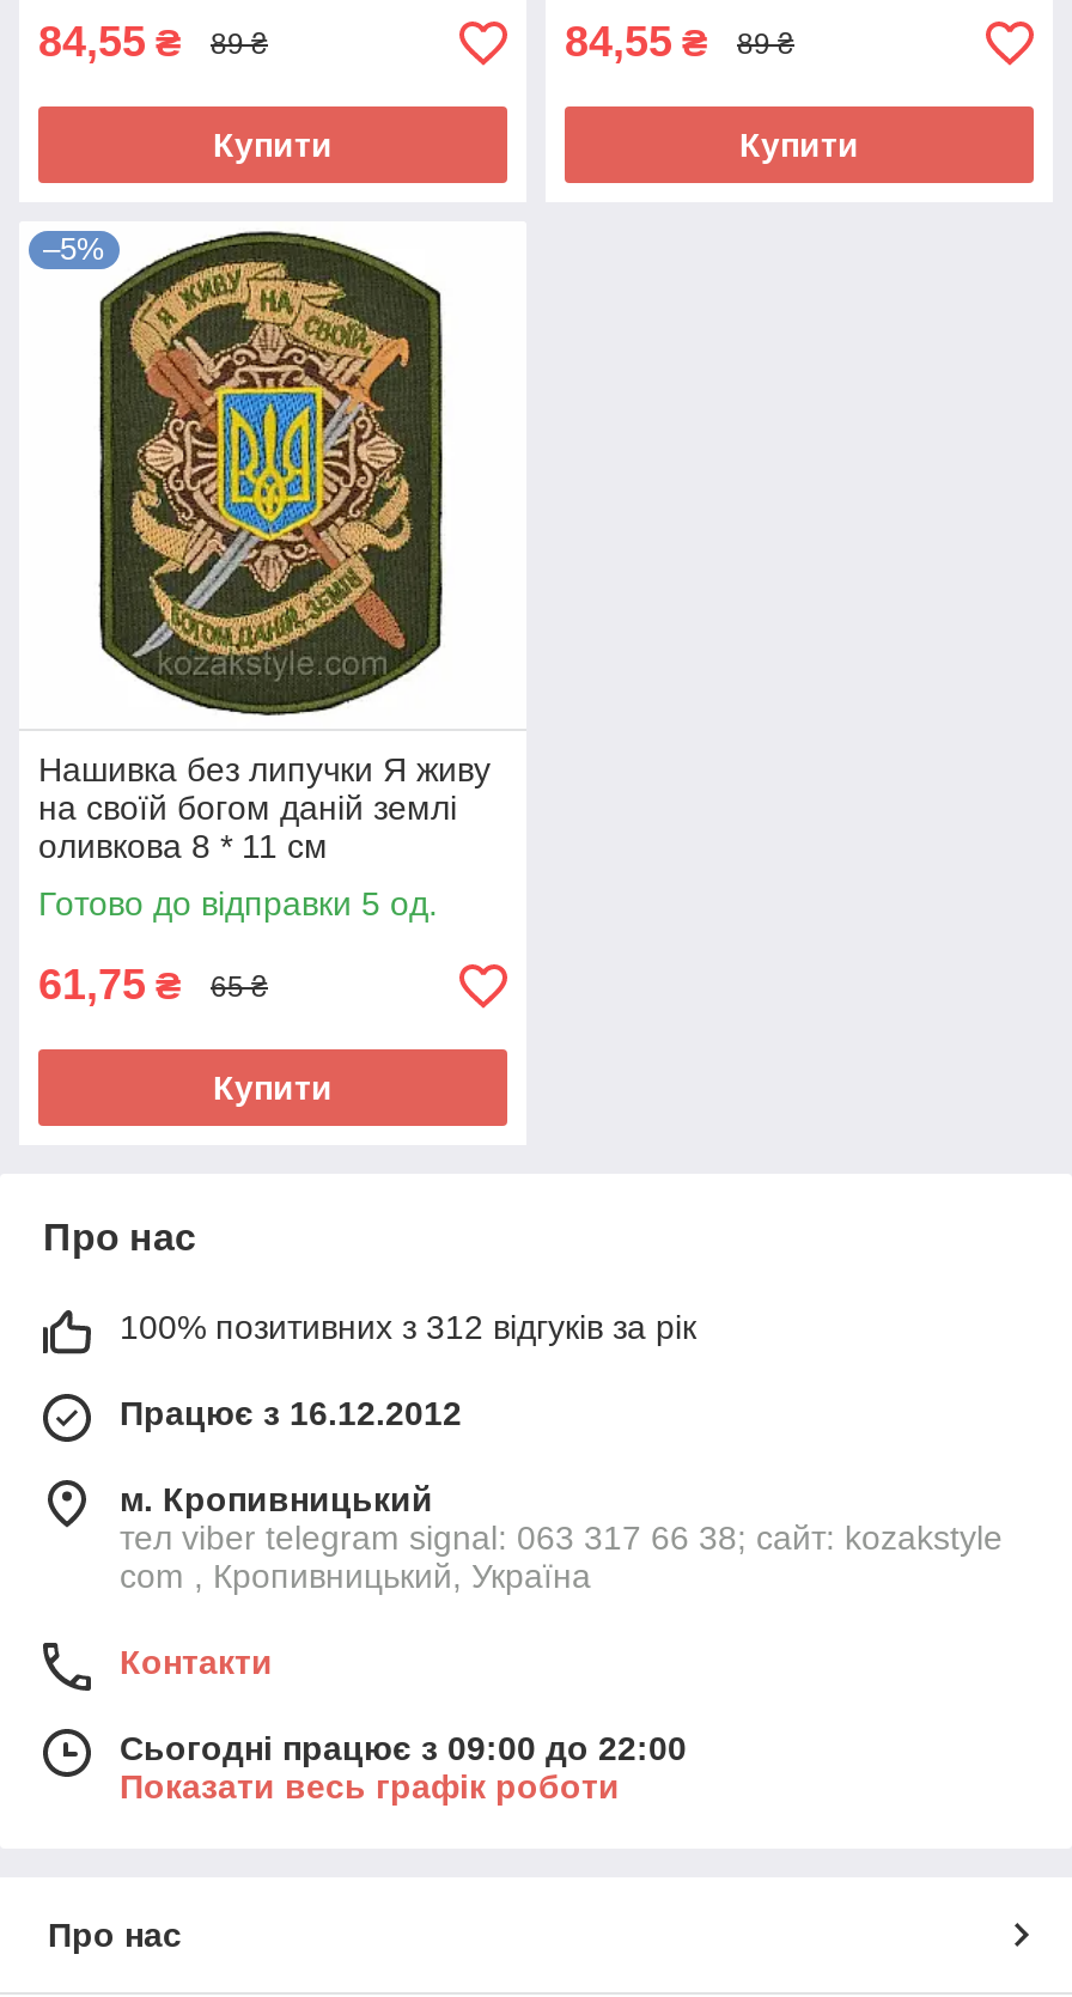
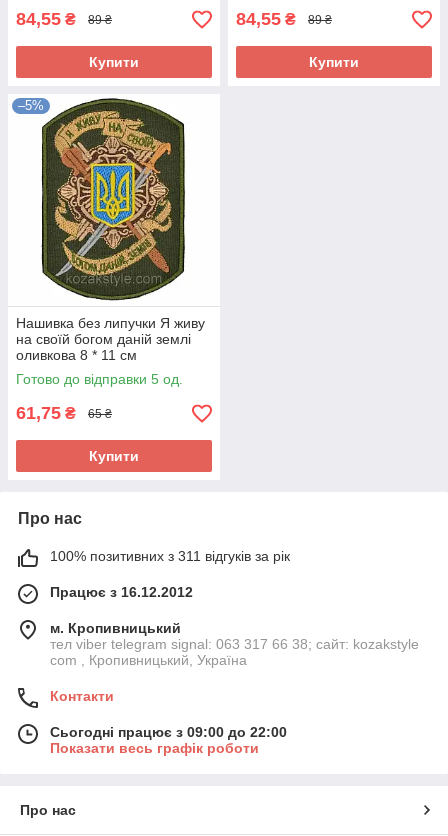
[120,1309,696,1347] 100% позитивних з 312 відгуків за рік -> [50,548,290,564] 100% позитивних з 311 відгуків за рік

